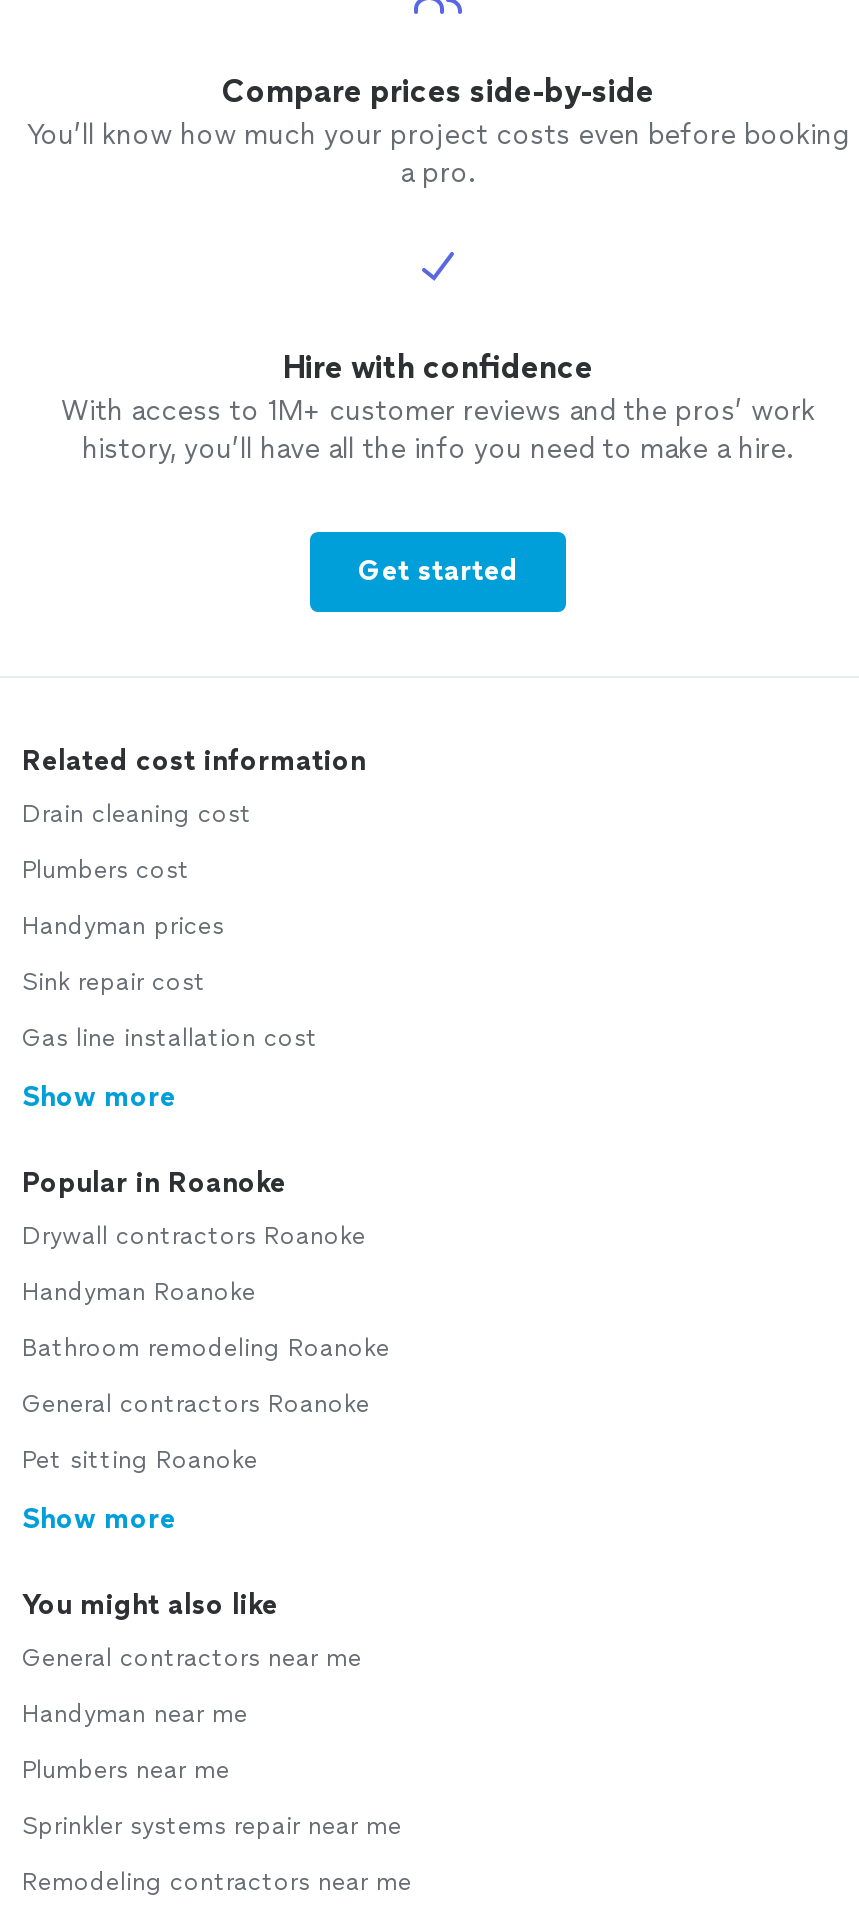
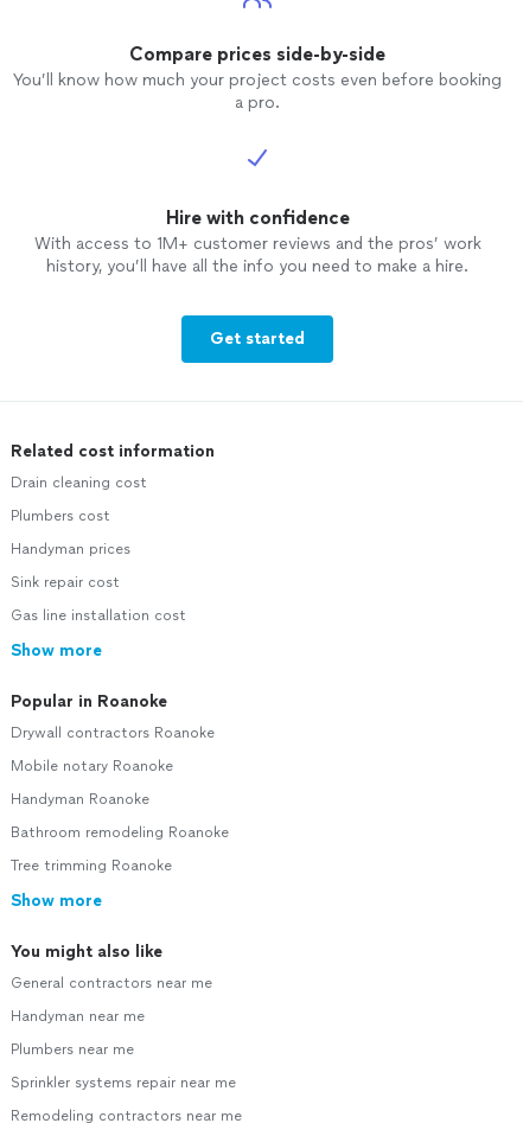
none -> [11,758,173,774] Mobile notary Roanoke
moved [22,1278,390,1362] -> [11,791,229,841]: Handyman Roanoke | Bathroom remodeling Roanoke
[22,1390,370,1474] General contractors Roanoke | Pet sitting Roanoke -> [11,857,172,874] Tree trimming Roanoke

